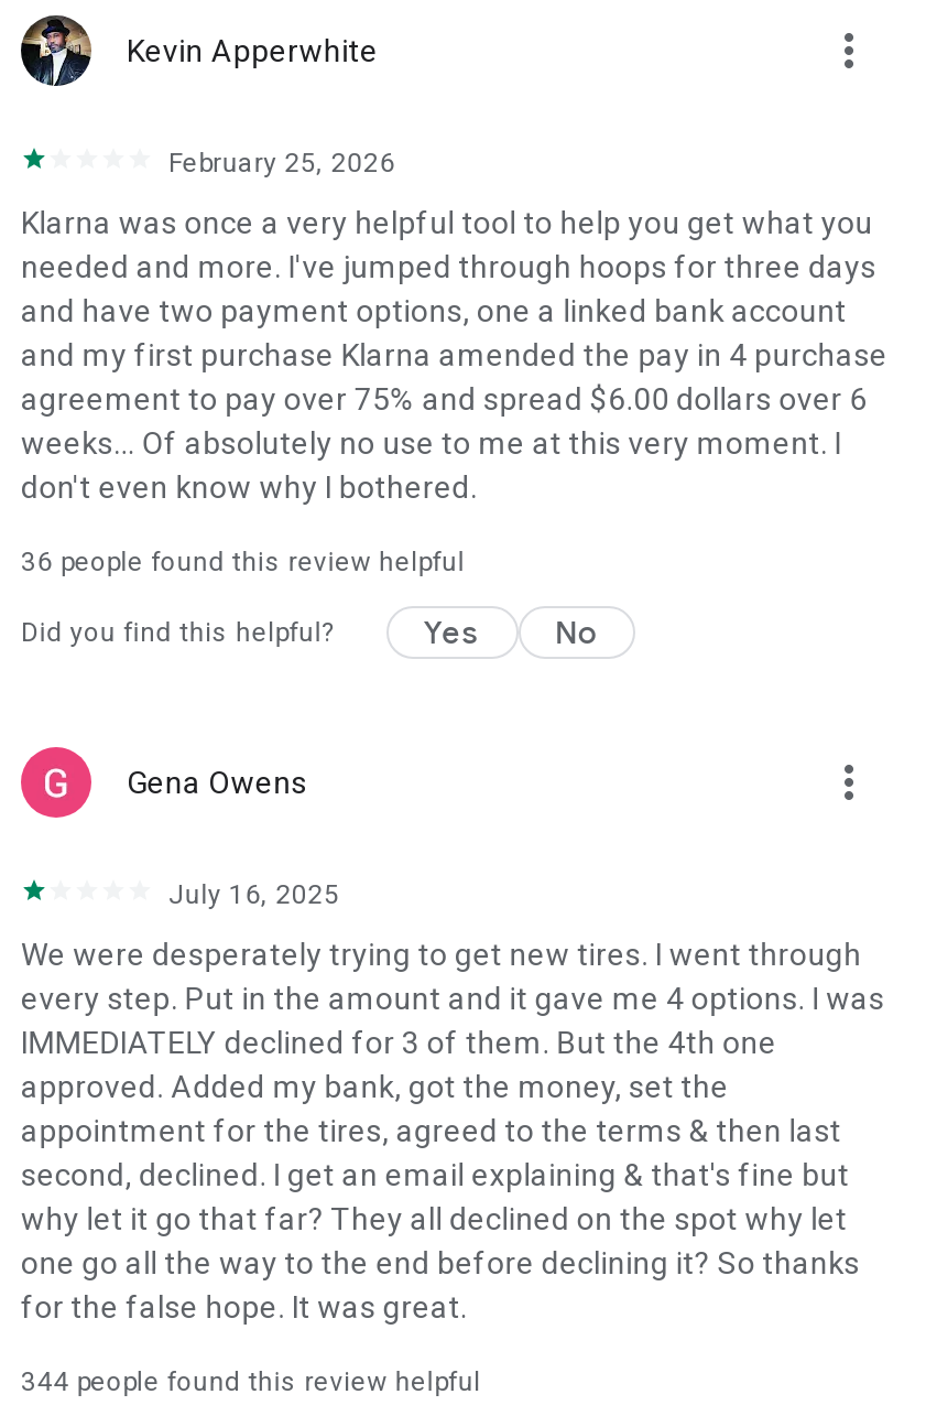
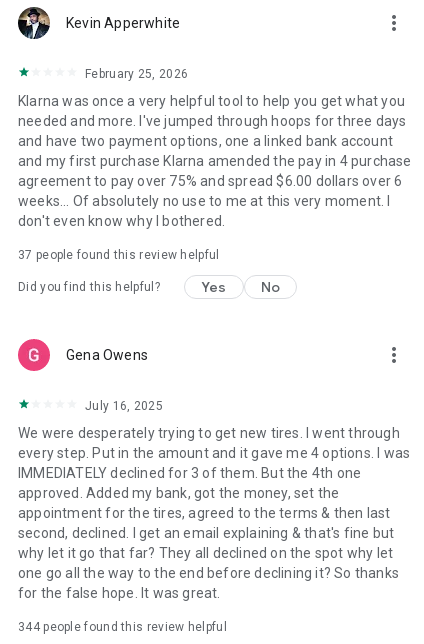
[21,547,465,577] 36 people found this review helpful -> [18,248,219,262] 37 people found this review helpful

